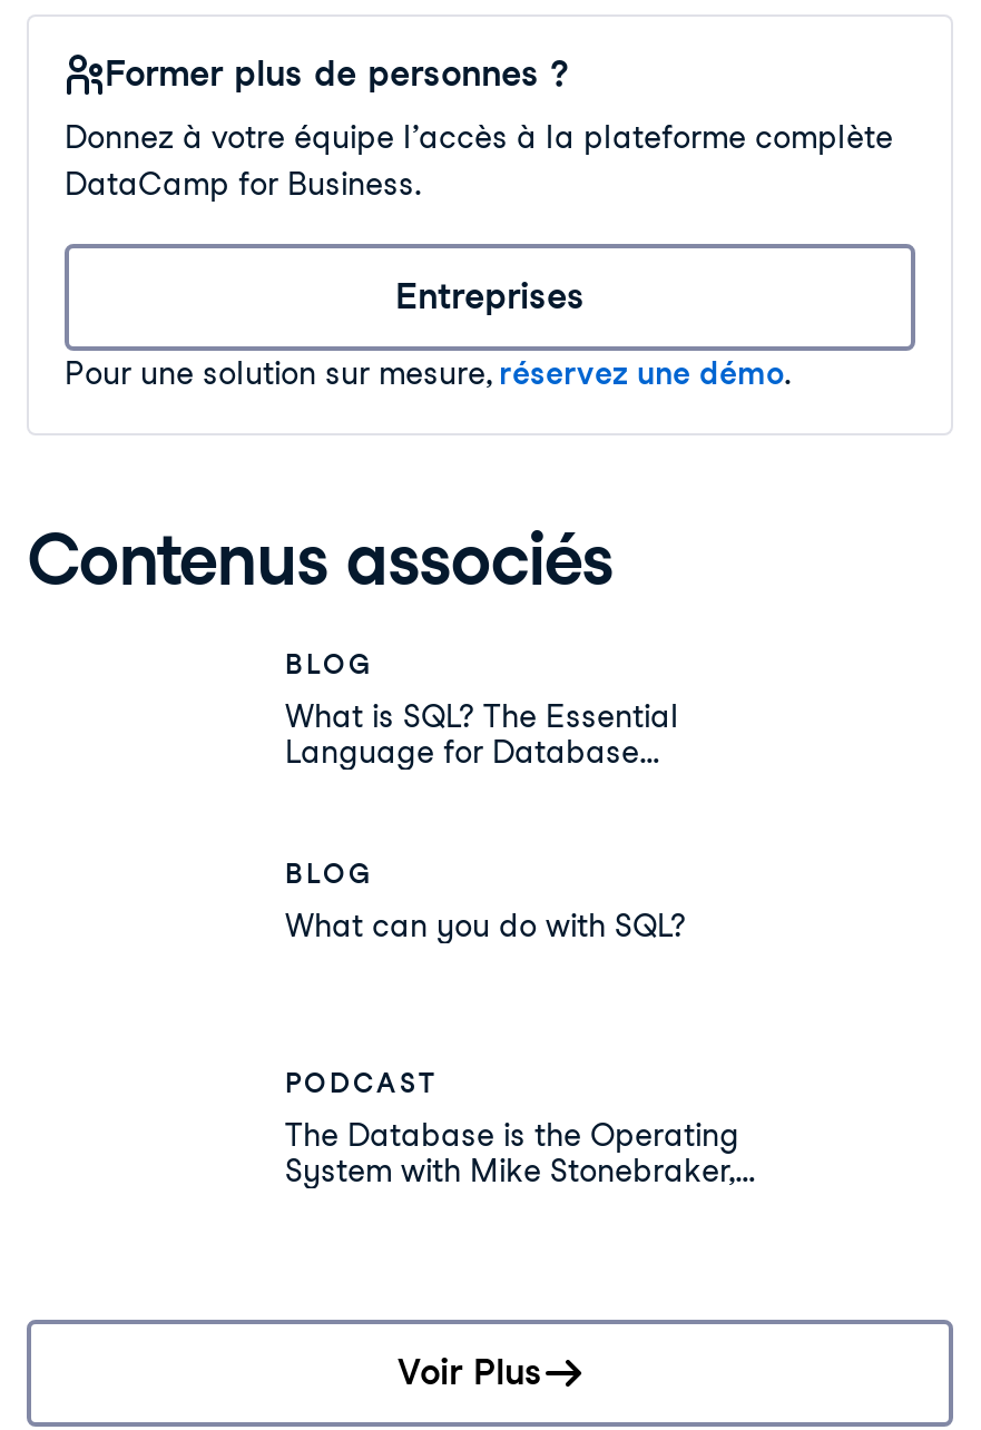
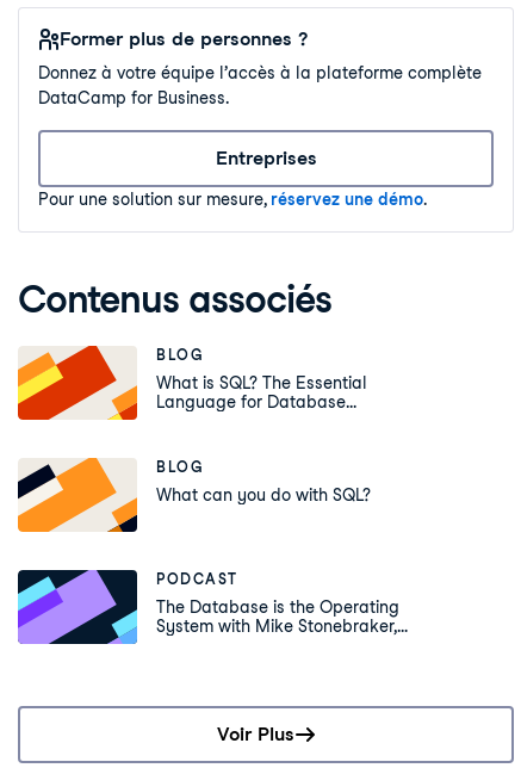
none -> [17,345,138,421] [image]
none -> [17,457,138,533] [image]
none -> [17,569,138,645] [image]

